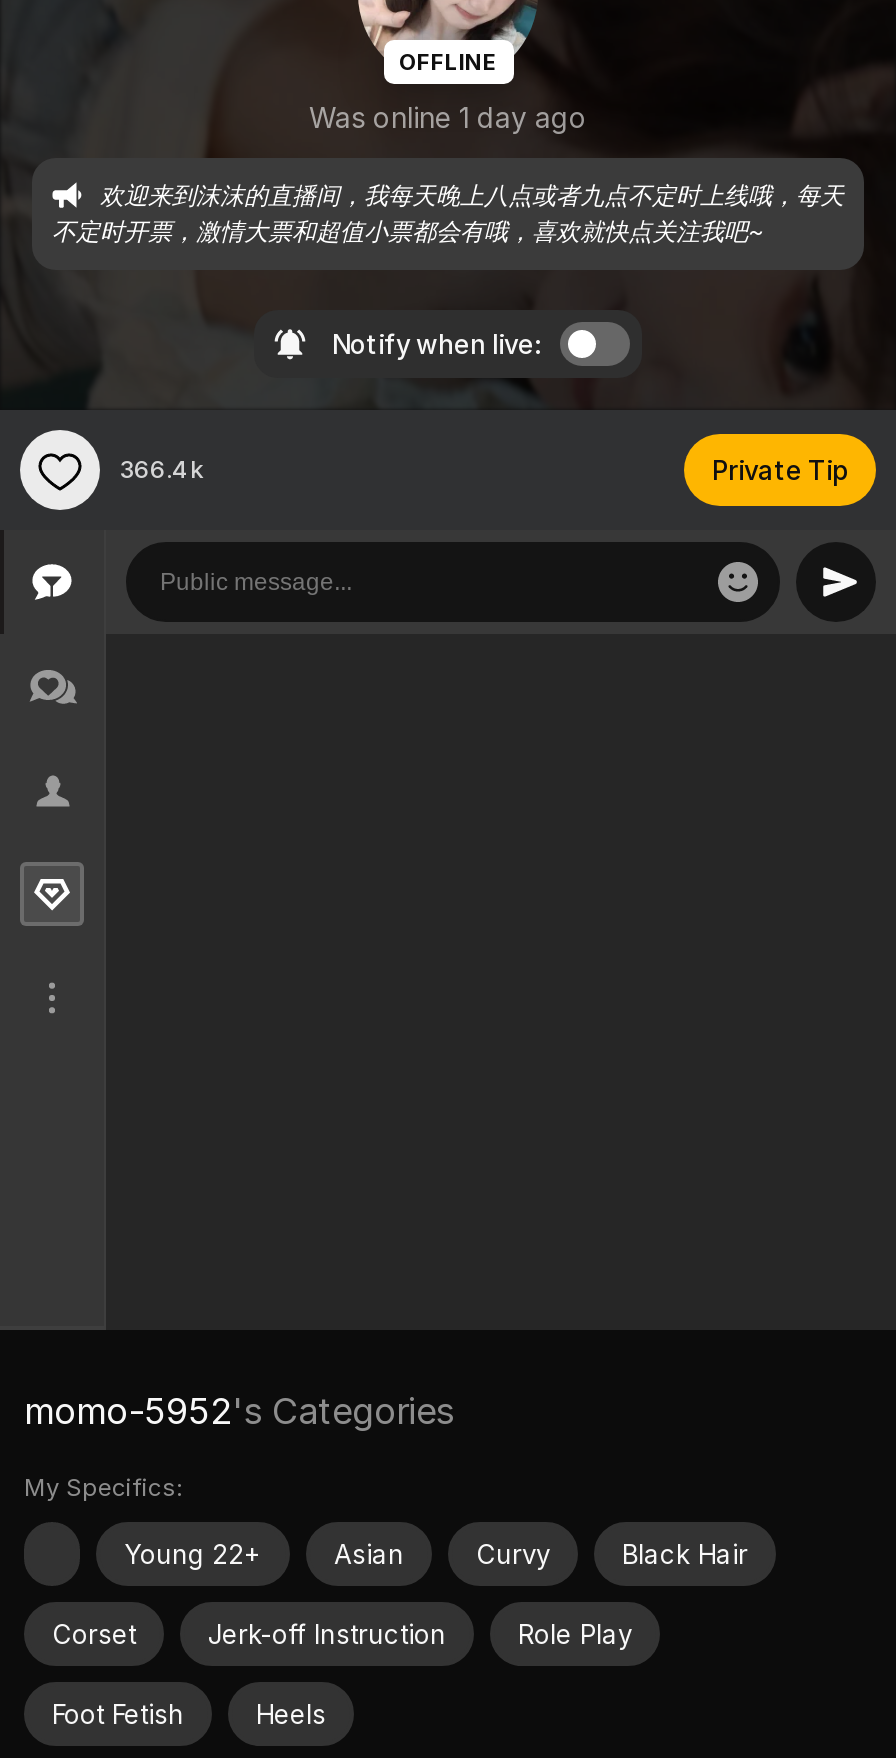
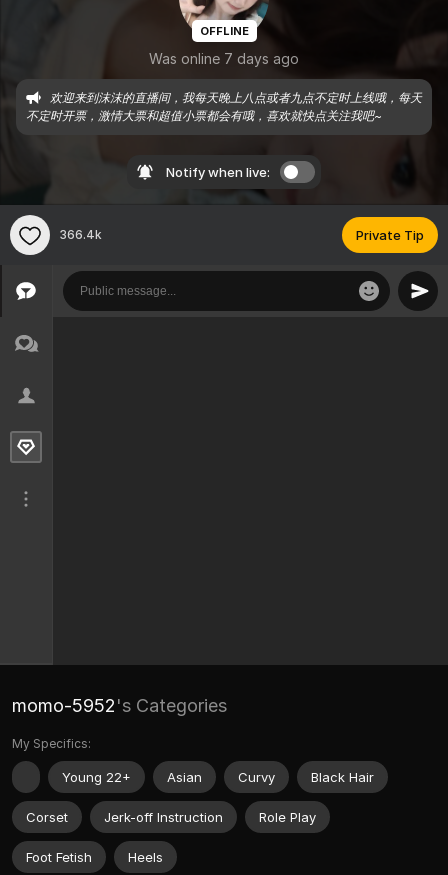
[309,100,587,134] Was online 1 day ago -> [149,50,299,67] Was online 7 days ago

